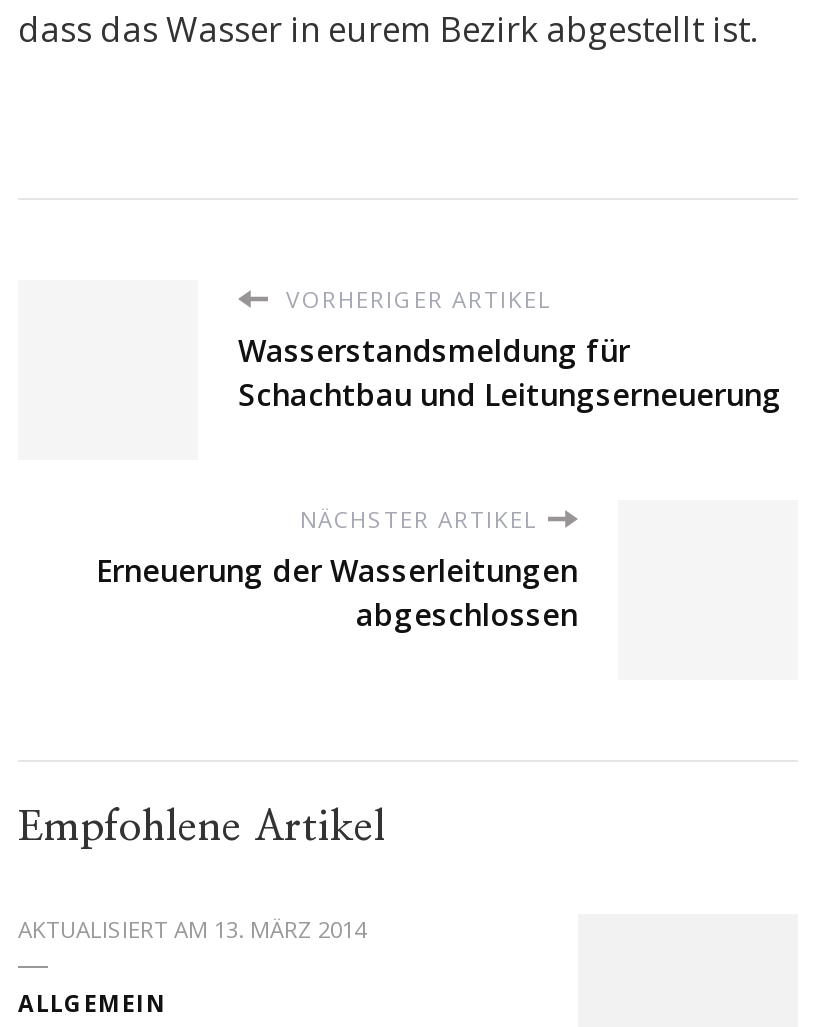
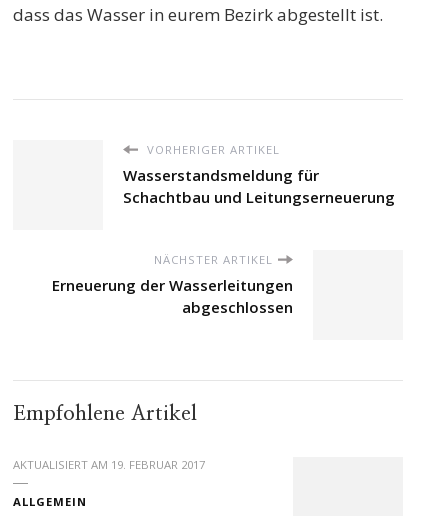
[18,914,366,944] AKTUALISIERT AM 13. MÄRZ 2014 -> [13,457,205,472] AKTUALISIERT AM 19. FEBRUAR 2017

